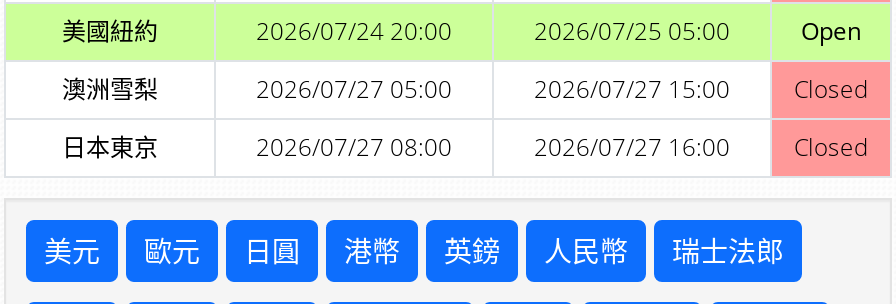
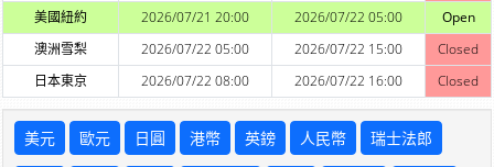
[256,14,452,48] 2026/07/24 20:00 -> [141,8,249,26] 2026/07/21 20:00
[534,14,730,48] 2026/07/25 05:00 -> [294,8,402,26] 2026/07/22 05:00
[256,72,452,106] 2026/07/27 05:00 -> [141,40,249,58] 2026/07/22 05:00
[534,72,868,106] 2026/07/27 15:00 Closed -> [294,40,479,58] 2026/07/22 15:00 Closed
[256,130,452,164] 2026/07/27 08:00 -> [141,71,249,90] 2026/07/22 08:00
[534,130,868,164] 2026/07/27 16:00 Closed -> [294,71,479,90] 2026/07/22 16:00 Closed

